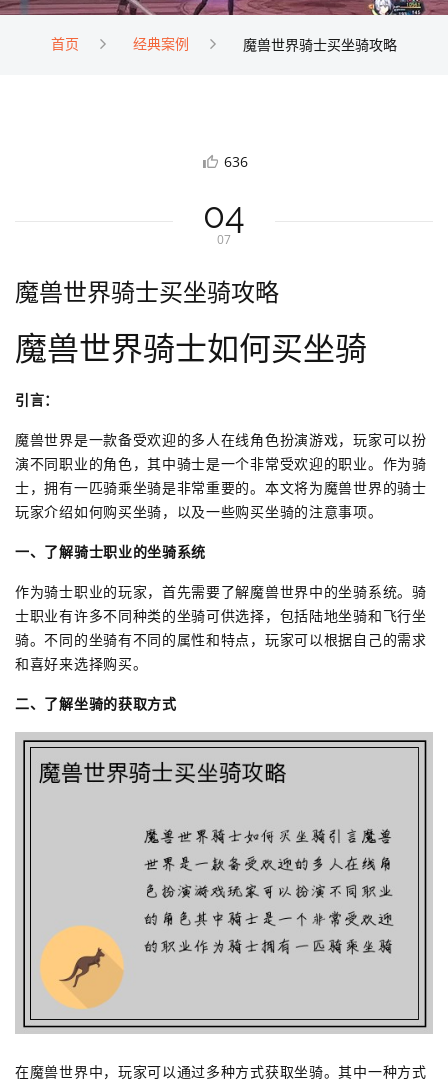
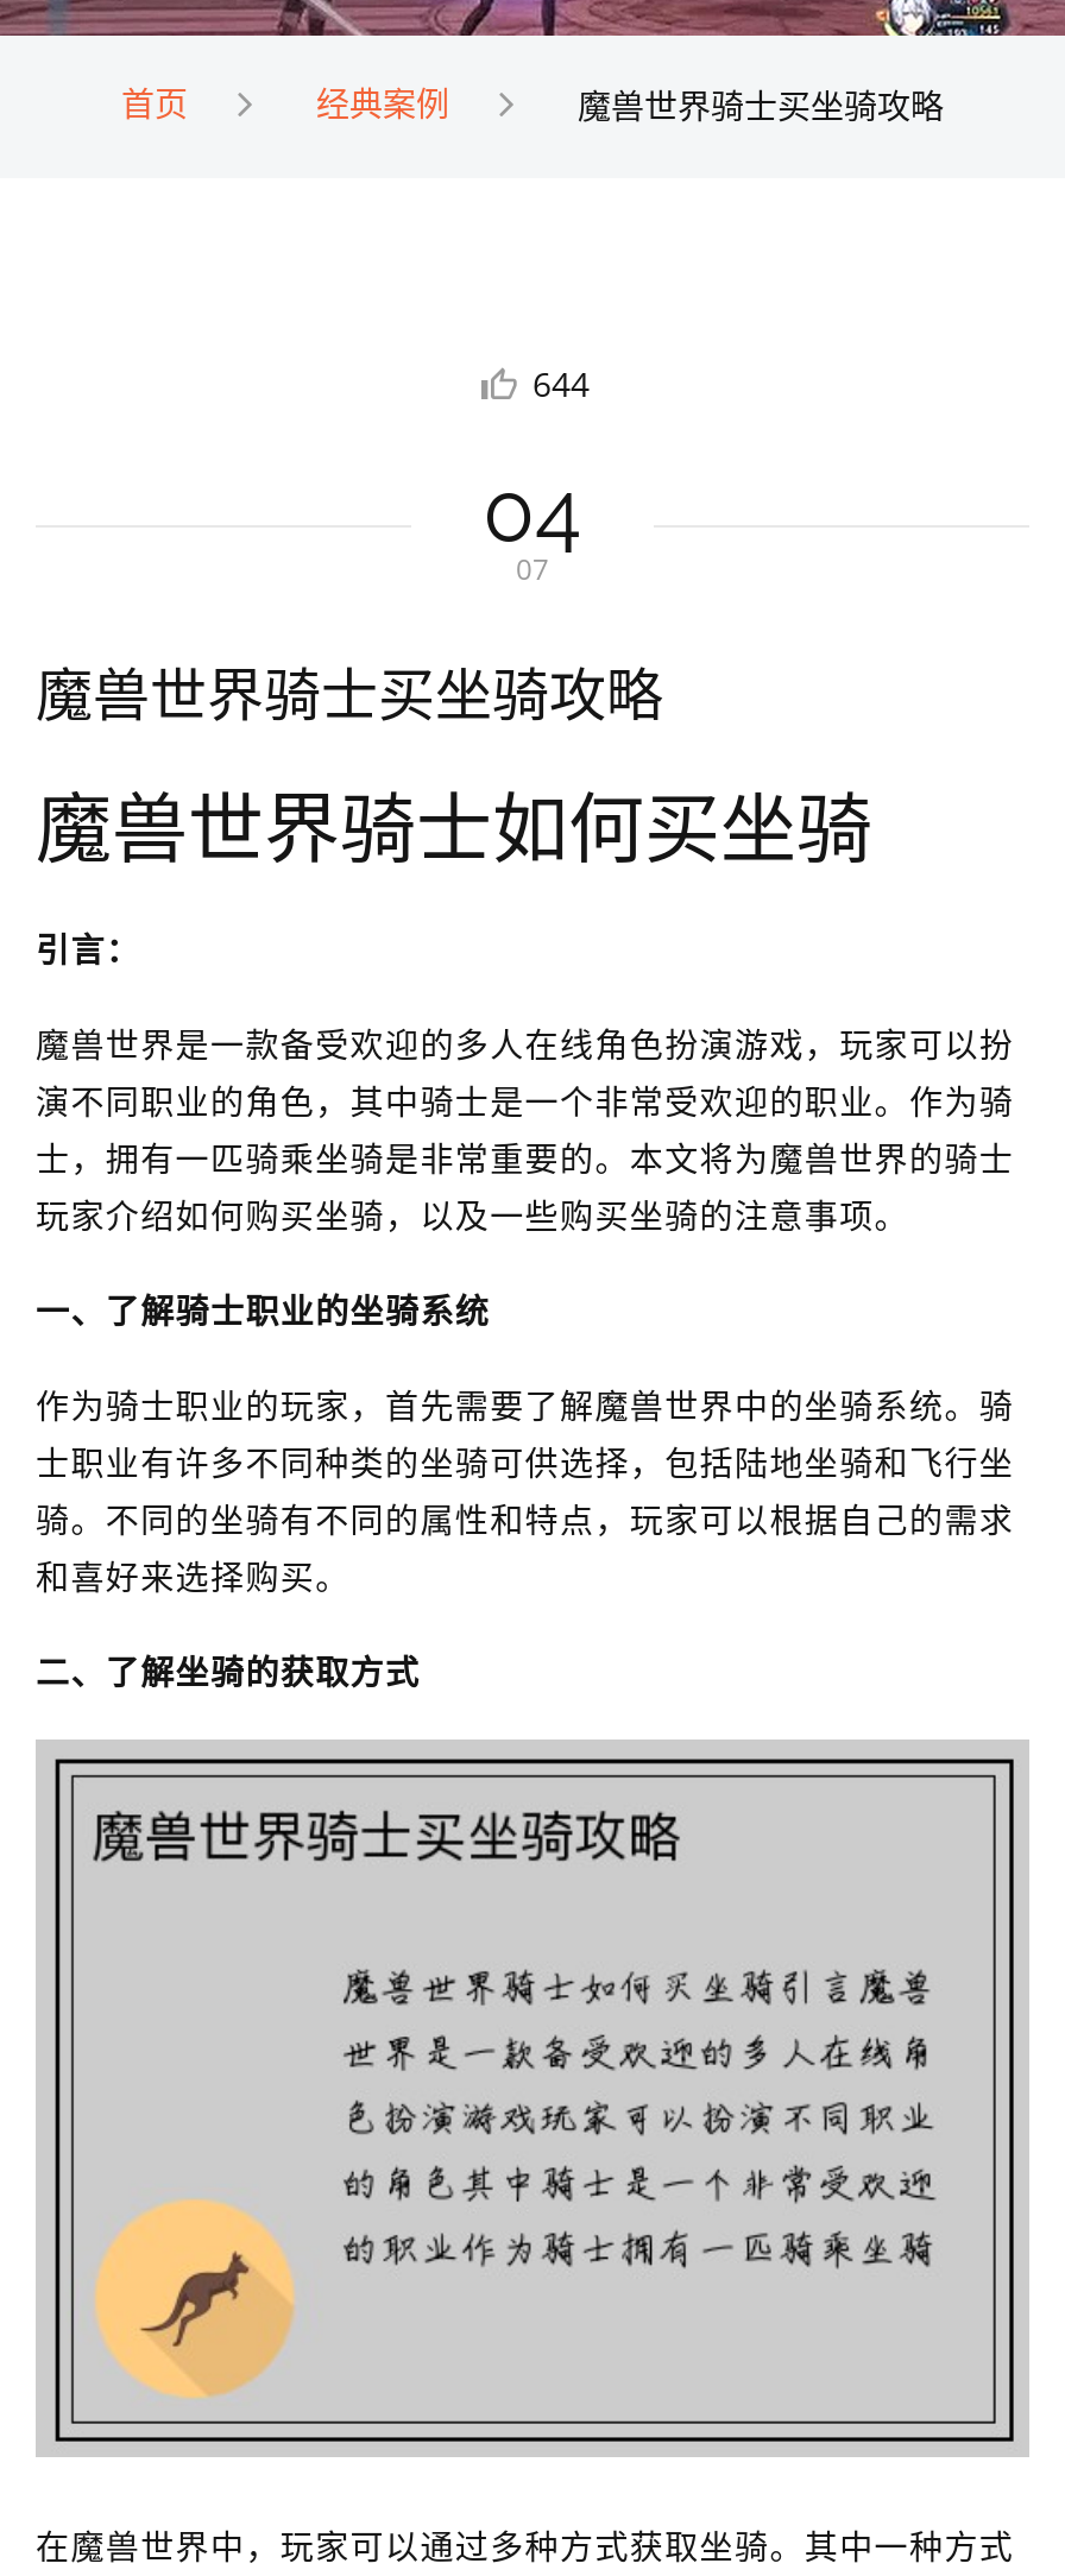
[220,152,248,171] 636 -> [523,361,590,406] 644

